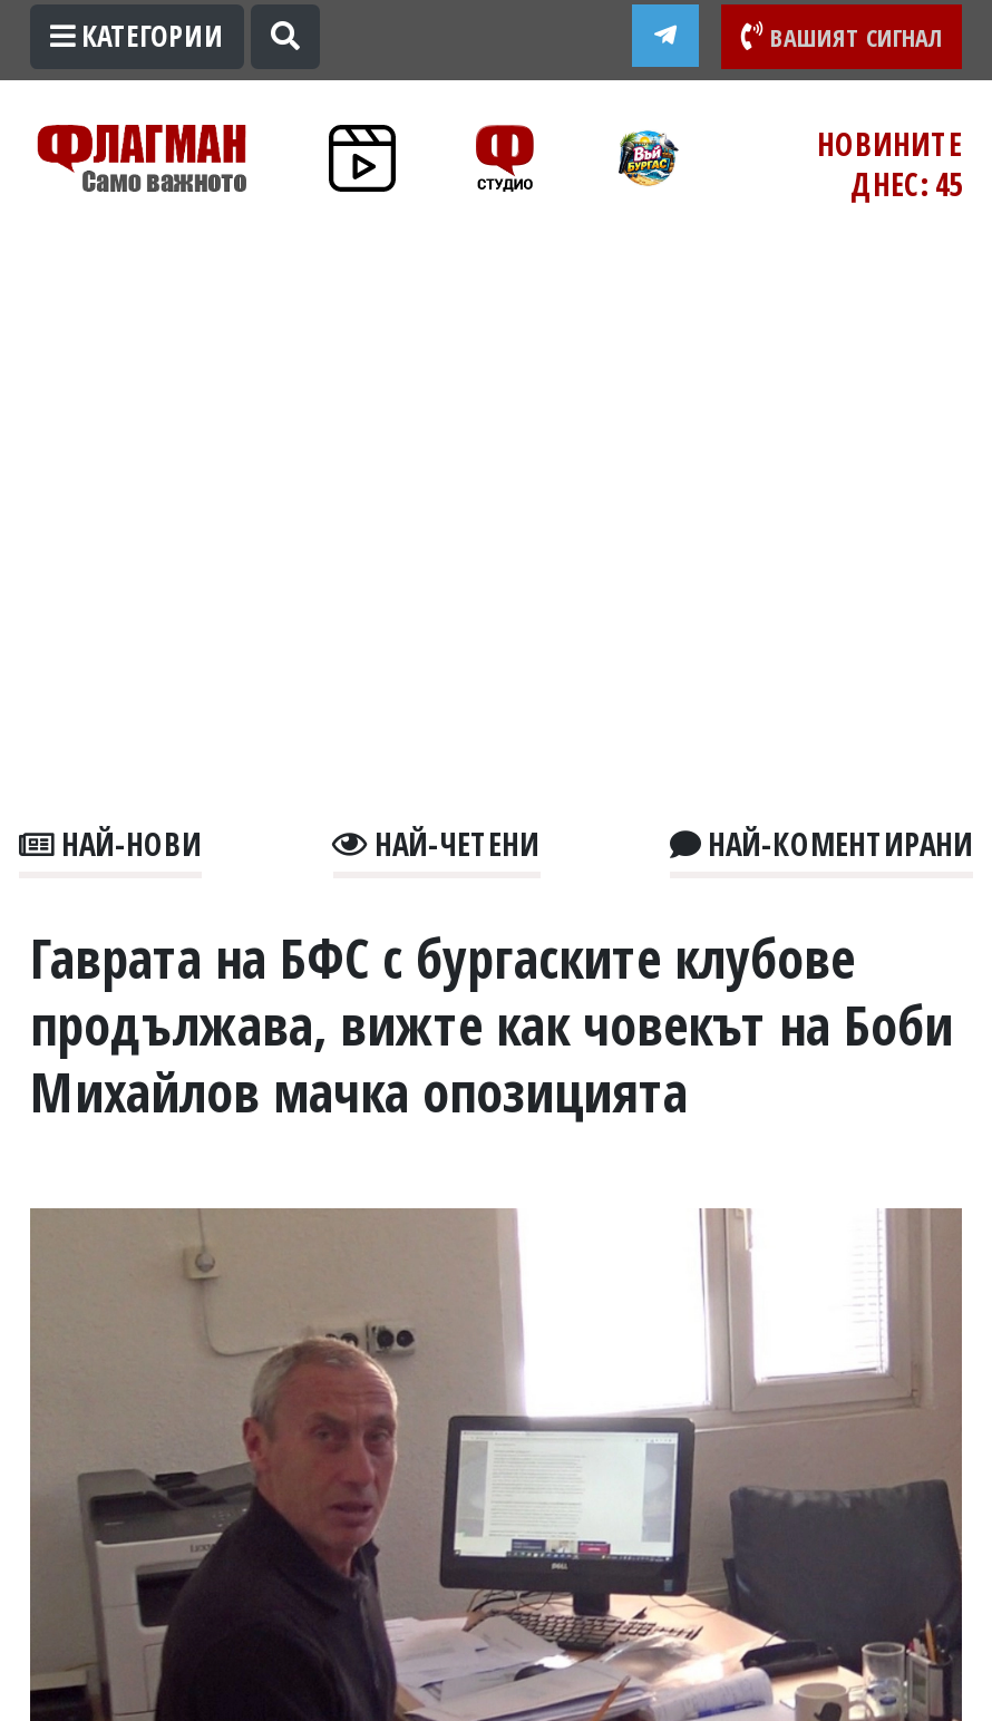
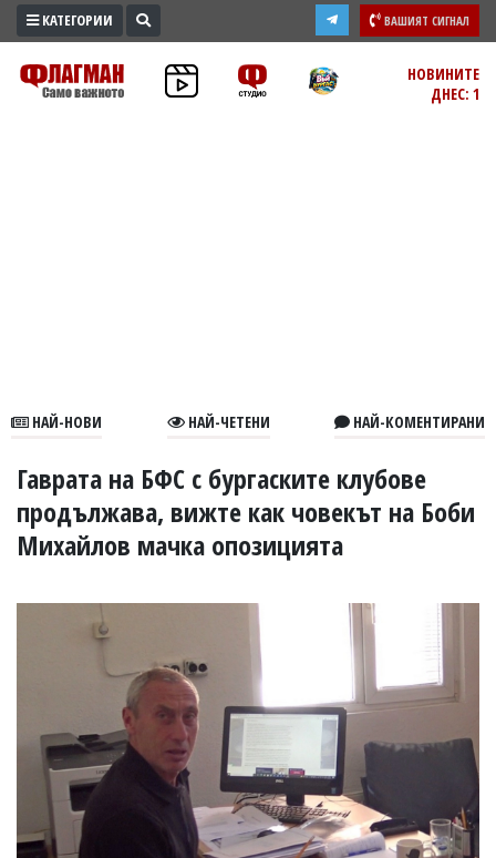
[850,163,962,205] ДНЕС: 45 -> [431,83,479,104] ДНЕС: 1

